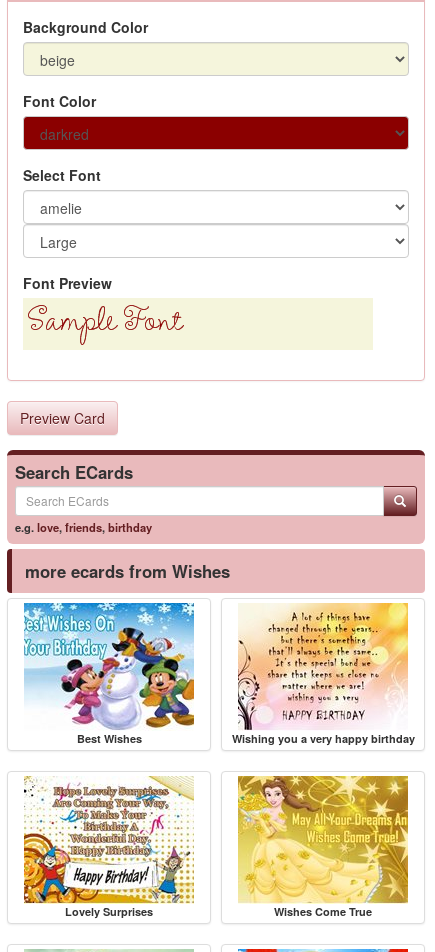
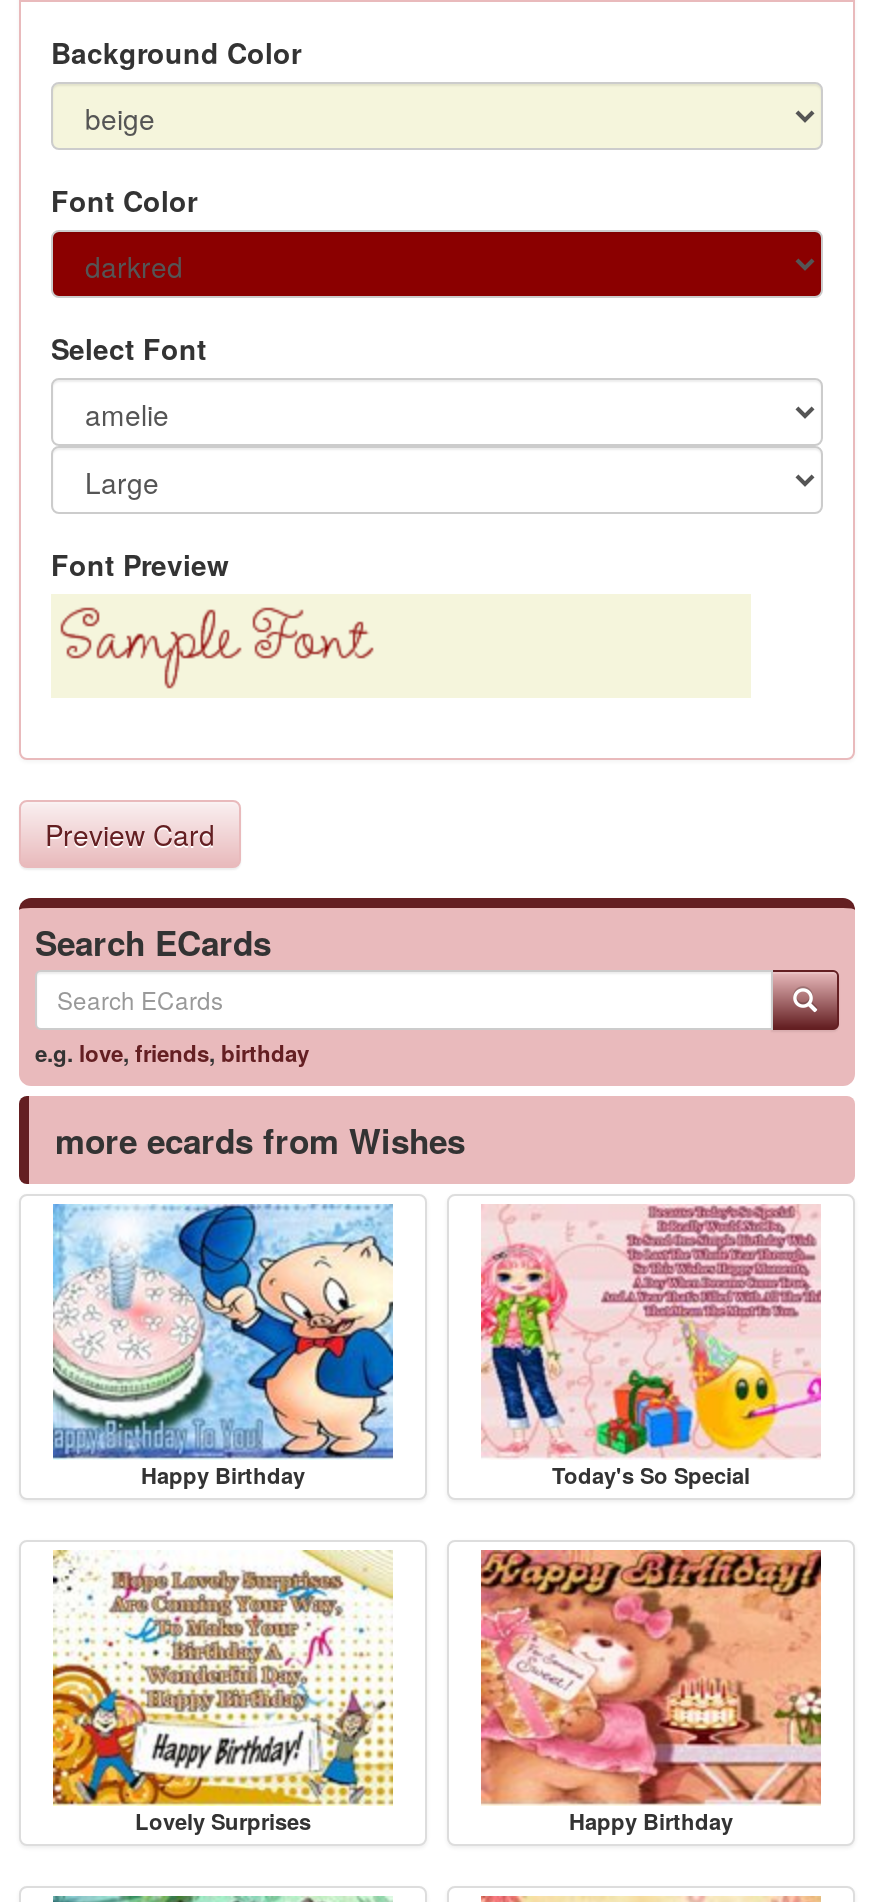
[24,602,414,746] [image] | Best Wishes | Wishing you a very happy birthday -> [51,1204,750,1489] [image] | Happy Birthday | Today's So Special
[237,602,409,723] [image] -> [481,1204,823,1444] [image]
[237,776,409,919] [image] | Wishes Come True -> [479,1550,823,1835] [image] | Happy Birthday

